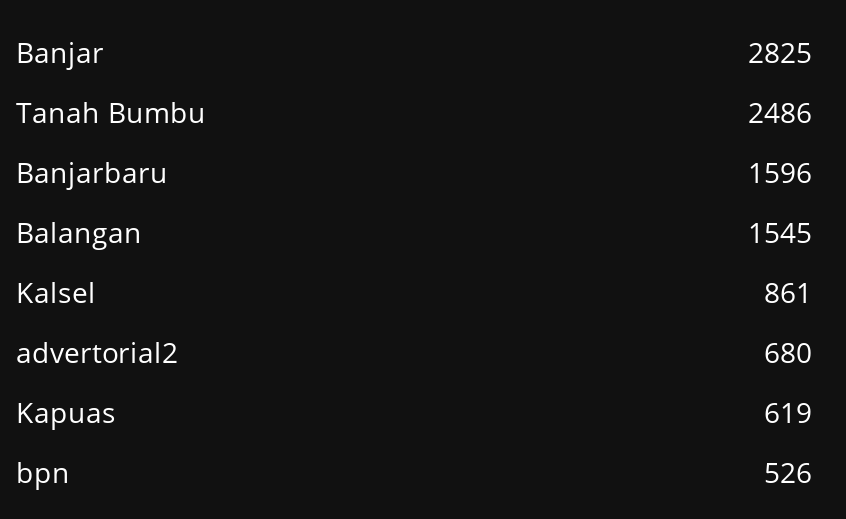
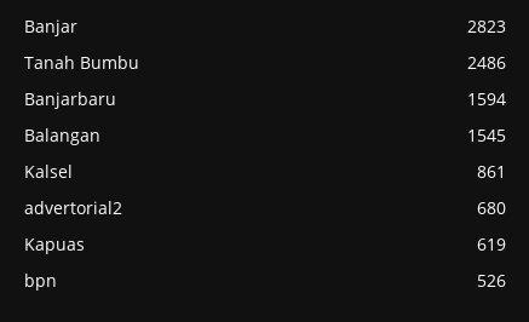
[748,34,812,72] 2825 -> [467,14,506,37] 2823
[748,154,812,192] 1596 -> [467,87,506,110] 1594

